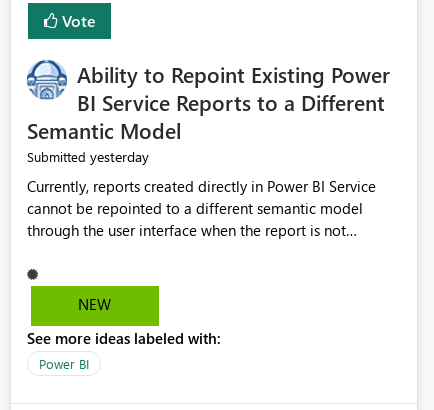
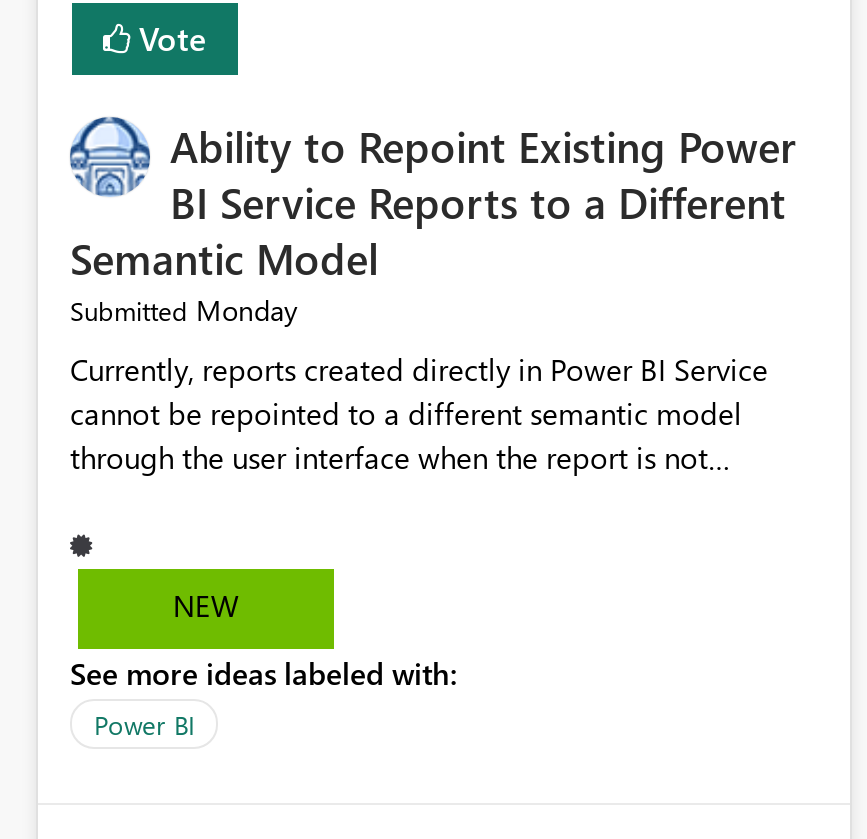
[27,147,149,166] Submitted yesterday -> [70,292,298,330] Submitted Monday

